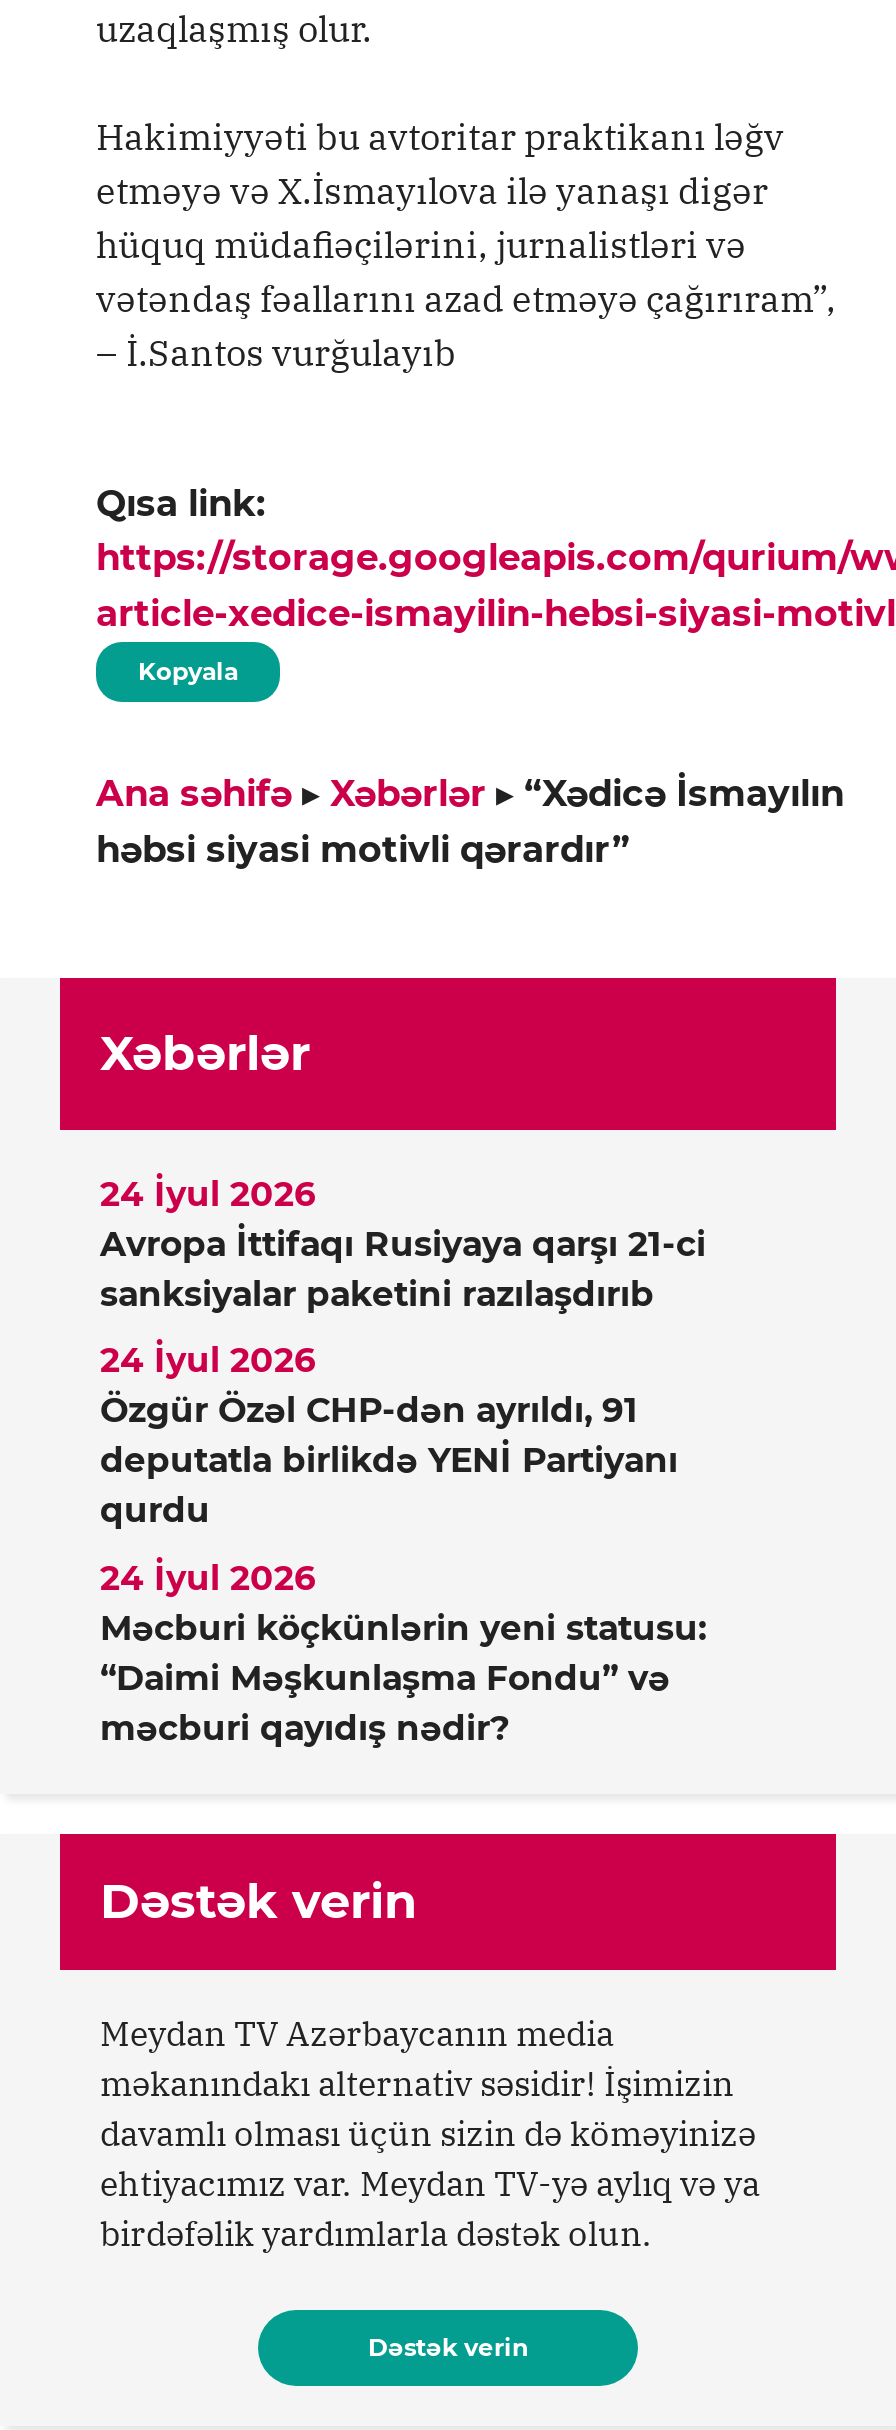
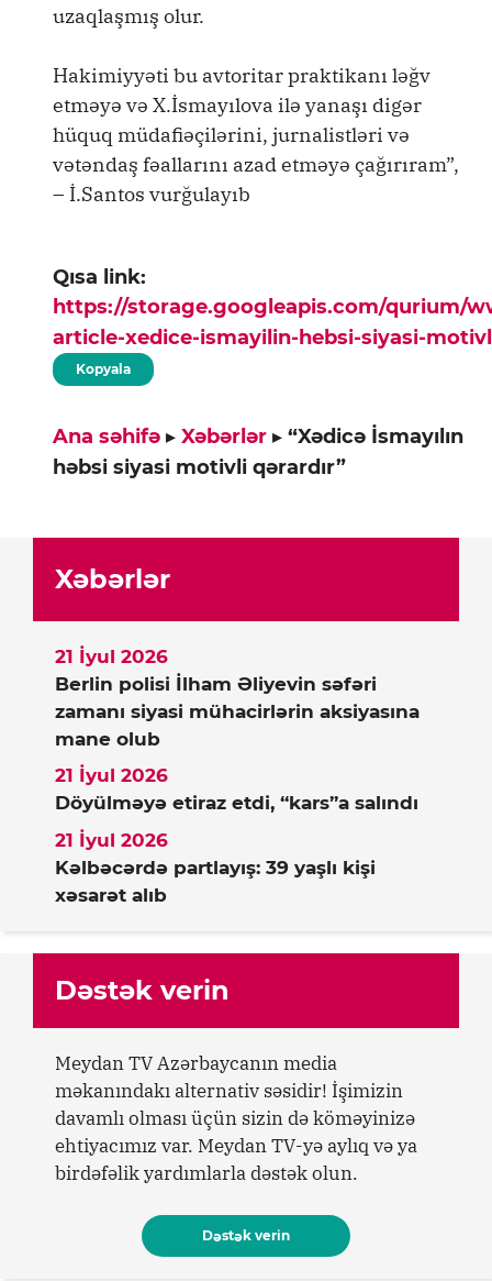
[100,1174,316,1214] 24 İyul 2026 -> [55,645,168,667] 21 İyul 2026
[100,1224,706,1314] Avropa İttifaqı Rusiyaya qarşı 21-ci | sanksiyalar paketini razılaşdırıb -> [55,673,420,750] Berlin polisi İlham Əliyevin səfəri | zamanı siyasi mühacirlərin aksiyasına | mane olub
[100,1341,316,1381] 24 İyul 2026 -> [55,765,168,787] 21 İyul 2026
[100,1391,678,1531] Özgür Özəl CHP-dən ayrıldı, 91 | deputatla birlikdə YENİ Partiyanı | qurdu -> [55,792,418,814] Döyülməyə etiraz etdi, “kars”a salındı
[100,1558,316,1598] 24 İyul 2026 -> [55,829,168,851] 21 İyul 2026
[100,1608,706,1748] Məcburi köçkünlərin yeni statusu: | “Daimi Məşkunlaşma Fondu” və | məcburi qayıdış nədir? -> [55,857,376,906] Kəlbəcərdə partlayış: 39 yaşlı kişi | xəsarət alıb

